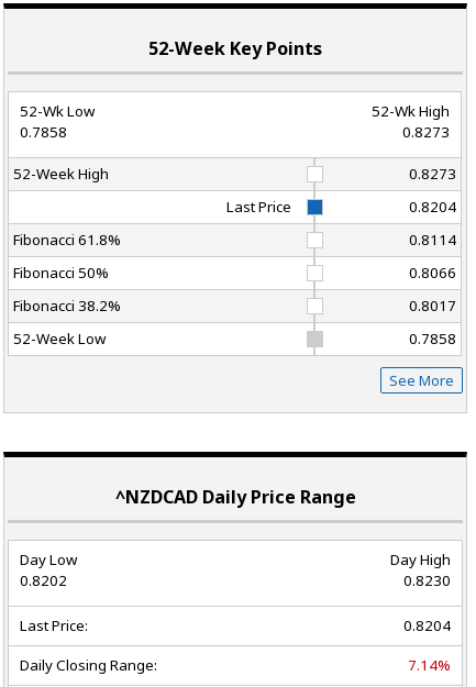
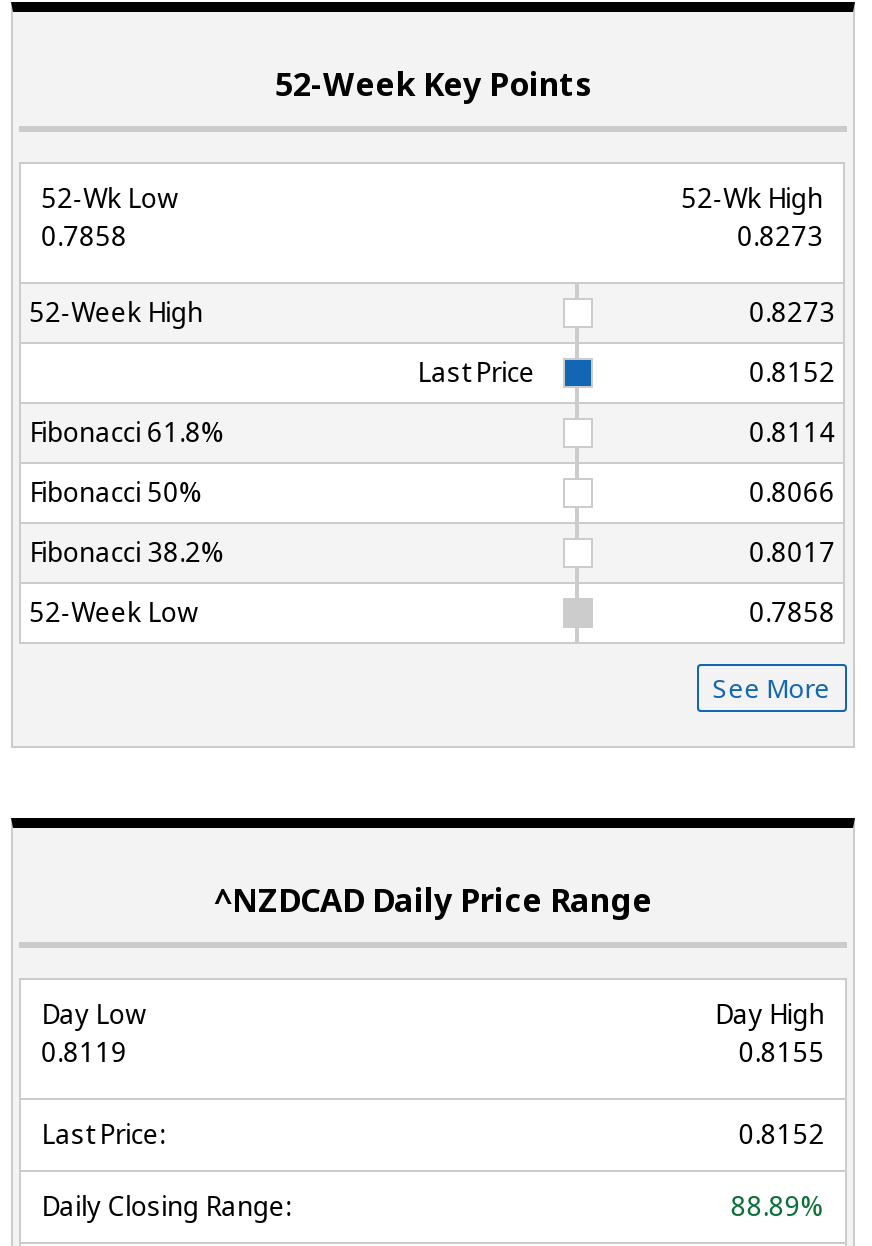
[409,197,456,216] 0.8204 -> [749,354,835,390] 0.8152
[20,570,67,590] 0.8202 -> [41,1034,127,1070] 0.8119
[403,570,451,590] 0.8230 -> [739,1034,825,1070] 0.8155
[403,615,451,635] 0.8204 -> [739,1116,825,1152] 0.8152
[408,655,451,675] 7.14% -> [731,1188,825,1224] 88.89%

